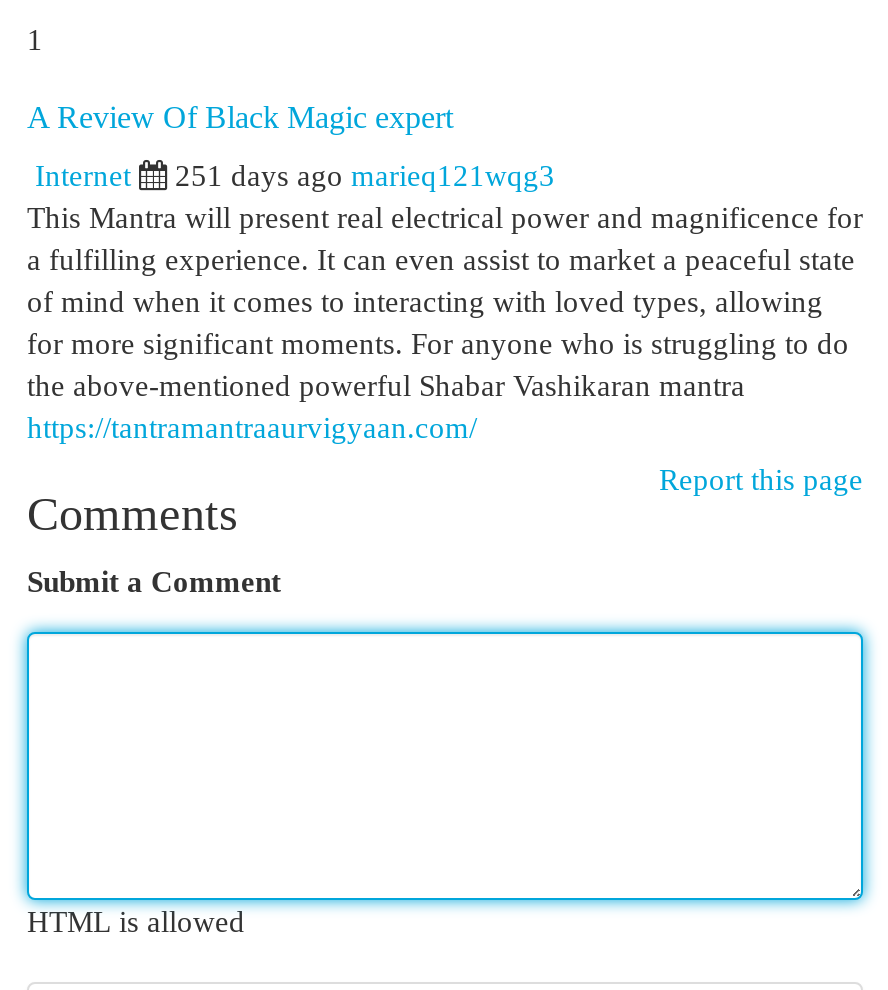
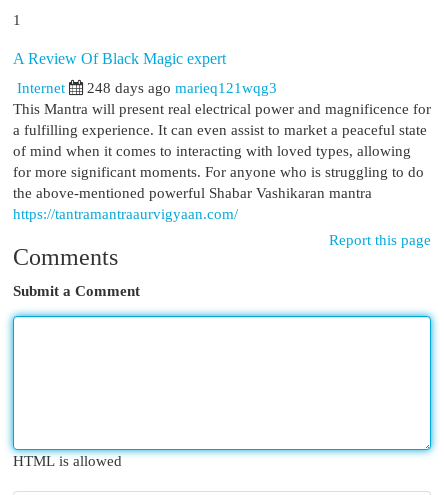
[175,158,555,192] 251 days ago marieq121wqg3 -> [87,79,277,96] 248 days ago marieq121wqg3

